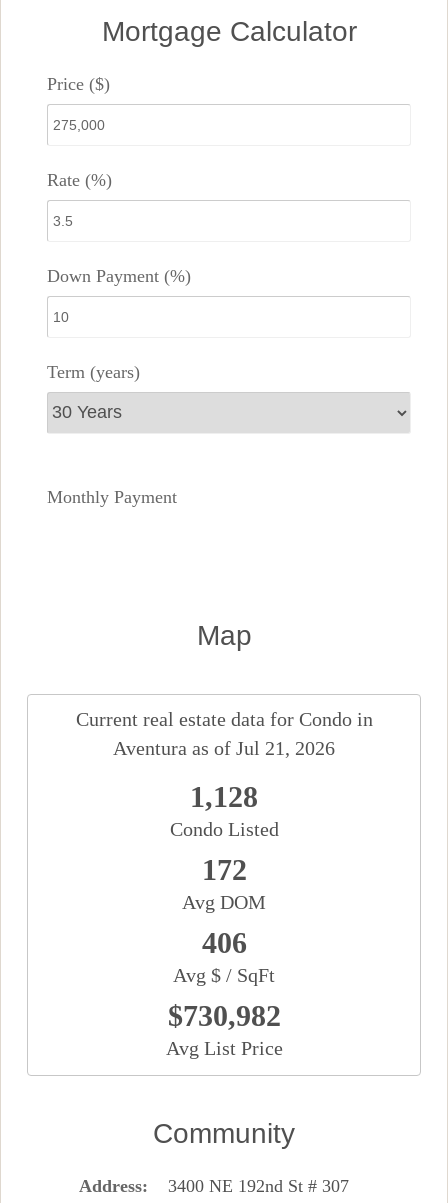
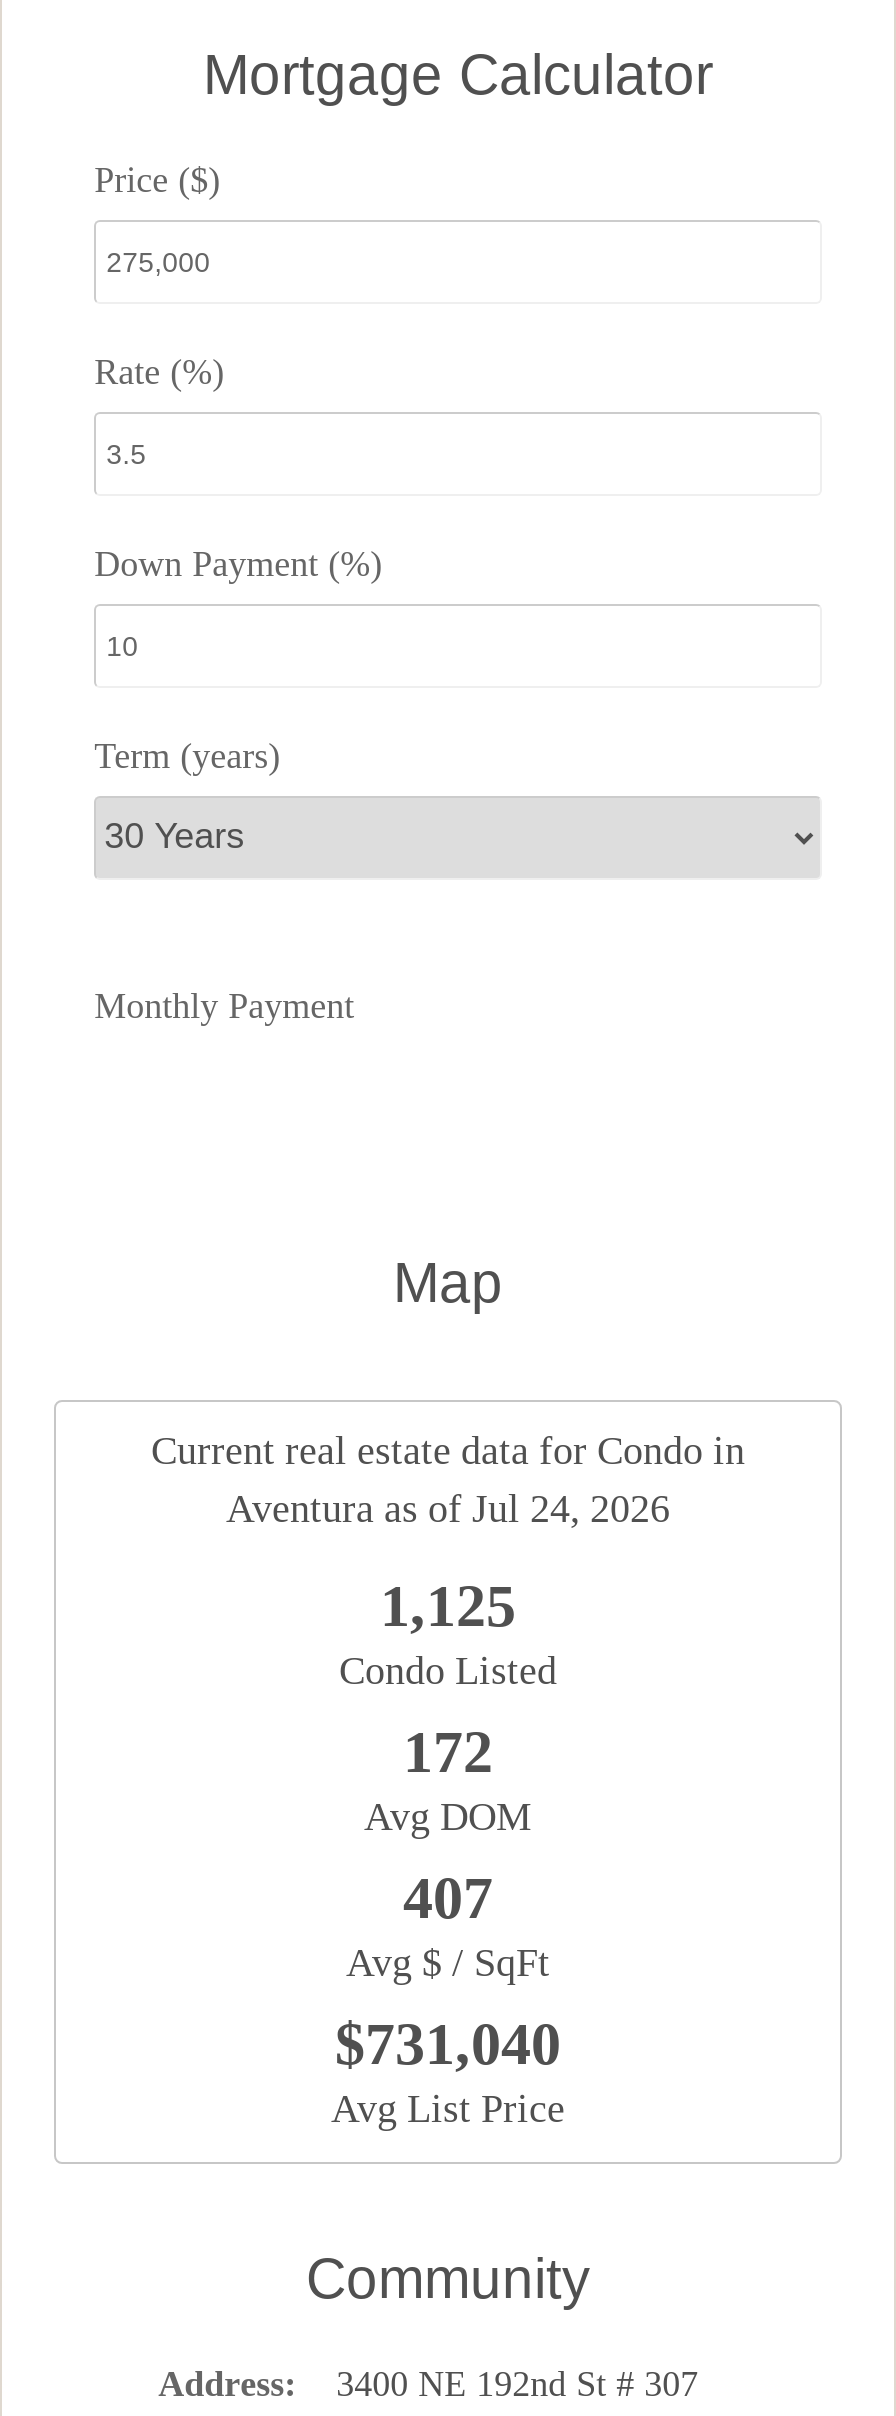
[113,737,335,759] Aventura as of Jul 21, 2026 -> [226,1486,670,1530] Aventura as of Jul 24, 2026
[190,780,258,813] 1,128 -> [380,1572,516,1638] 1,125
[201,926,246,959] 406 -> [403,1864,493,1930] 407
[167,999,280,1032] $730,982 -> [335,2010,561,2076] $731,040

